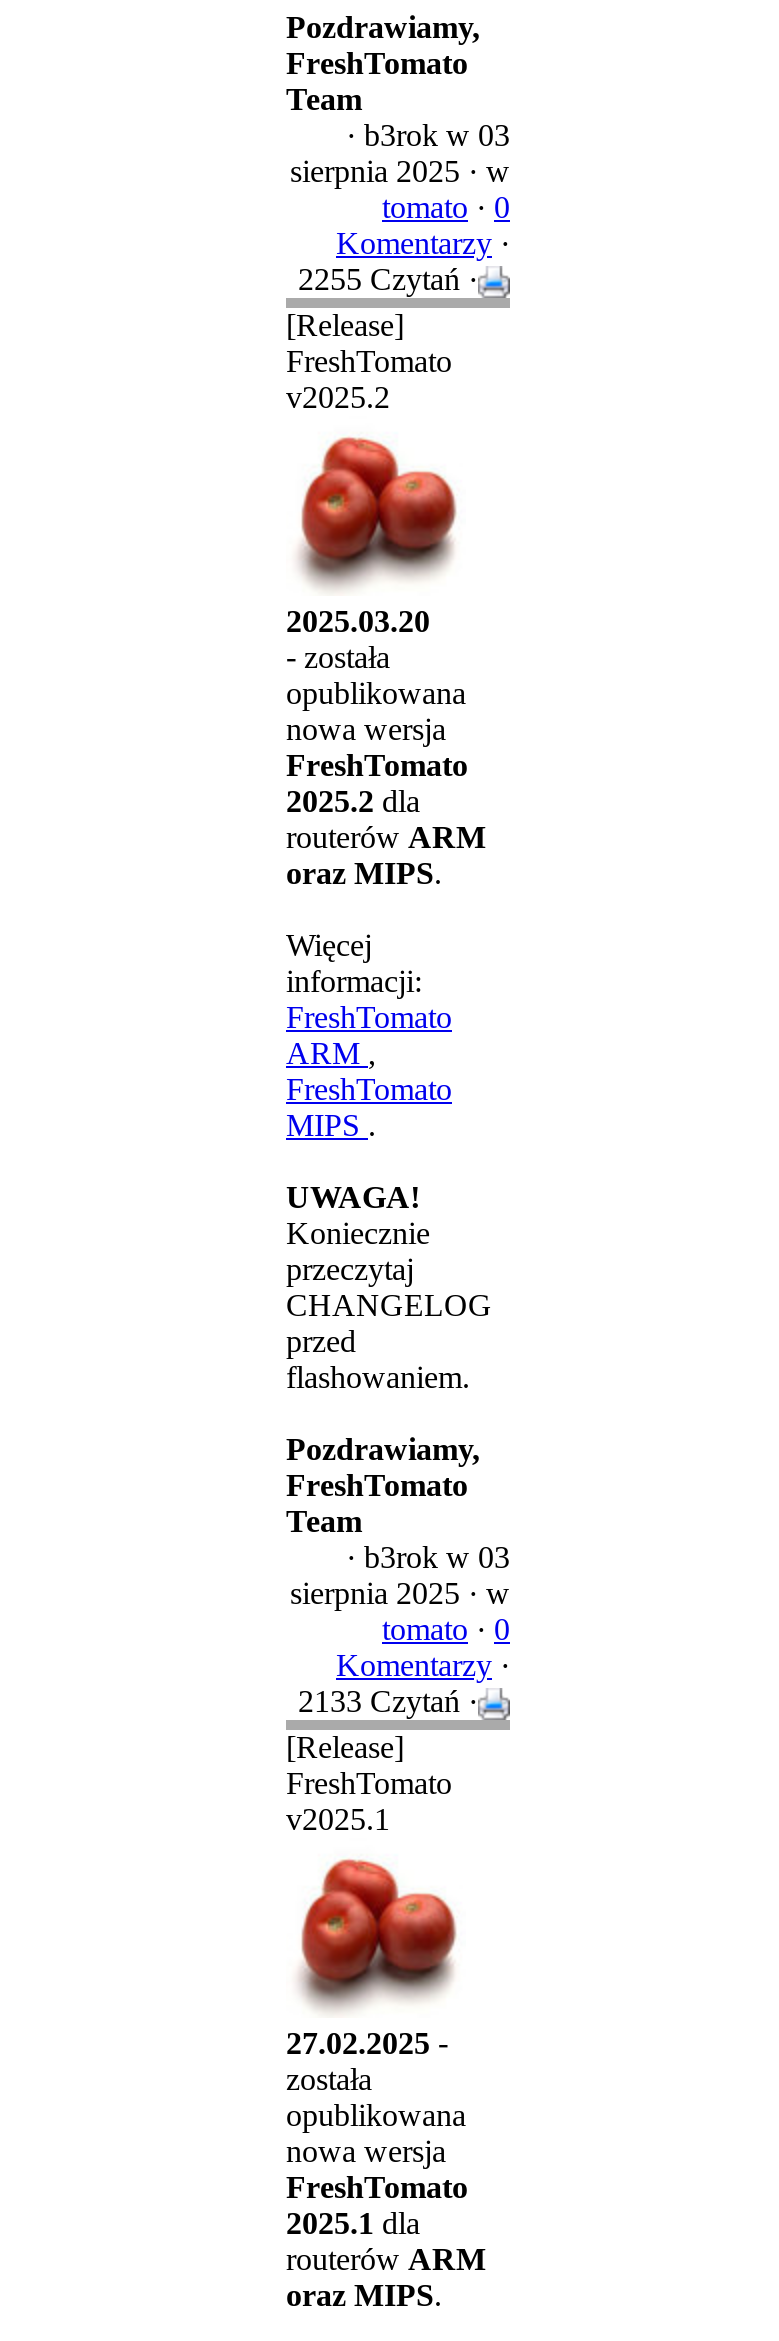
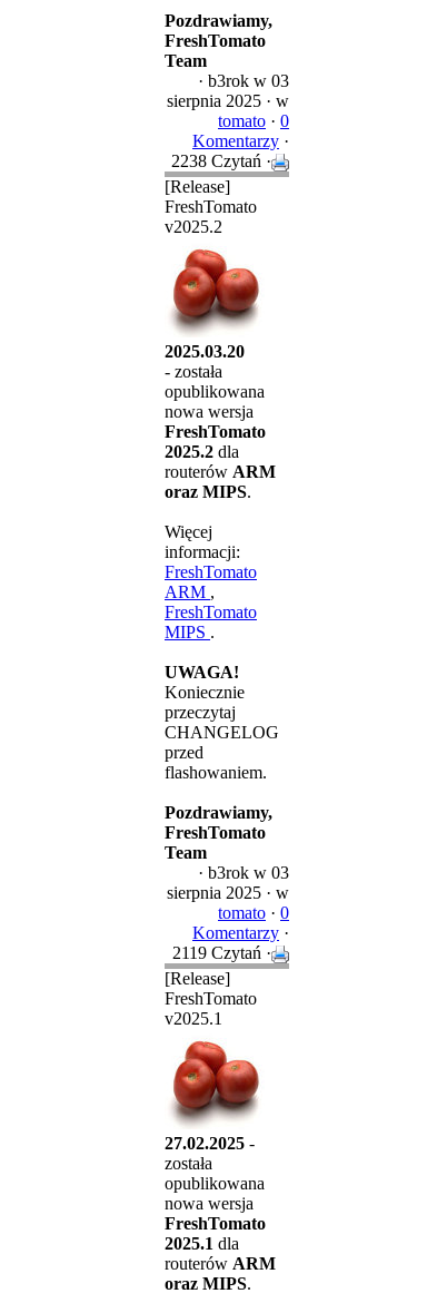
[298,262,478,296] 2255 Czytań · -> [171,151,271,170] 2238 Czytań ·
[298,1684,478,1718] 2133 Czytań · -> [172,943,271,962] 2119 Czytań ·

